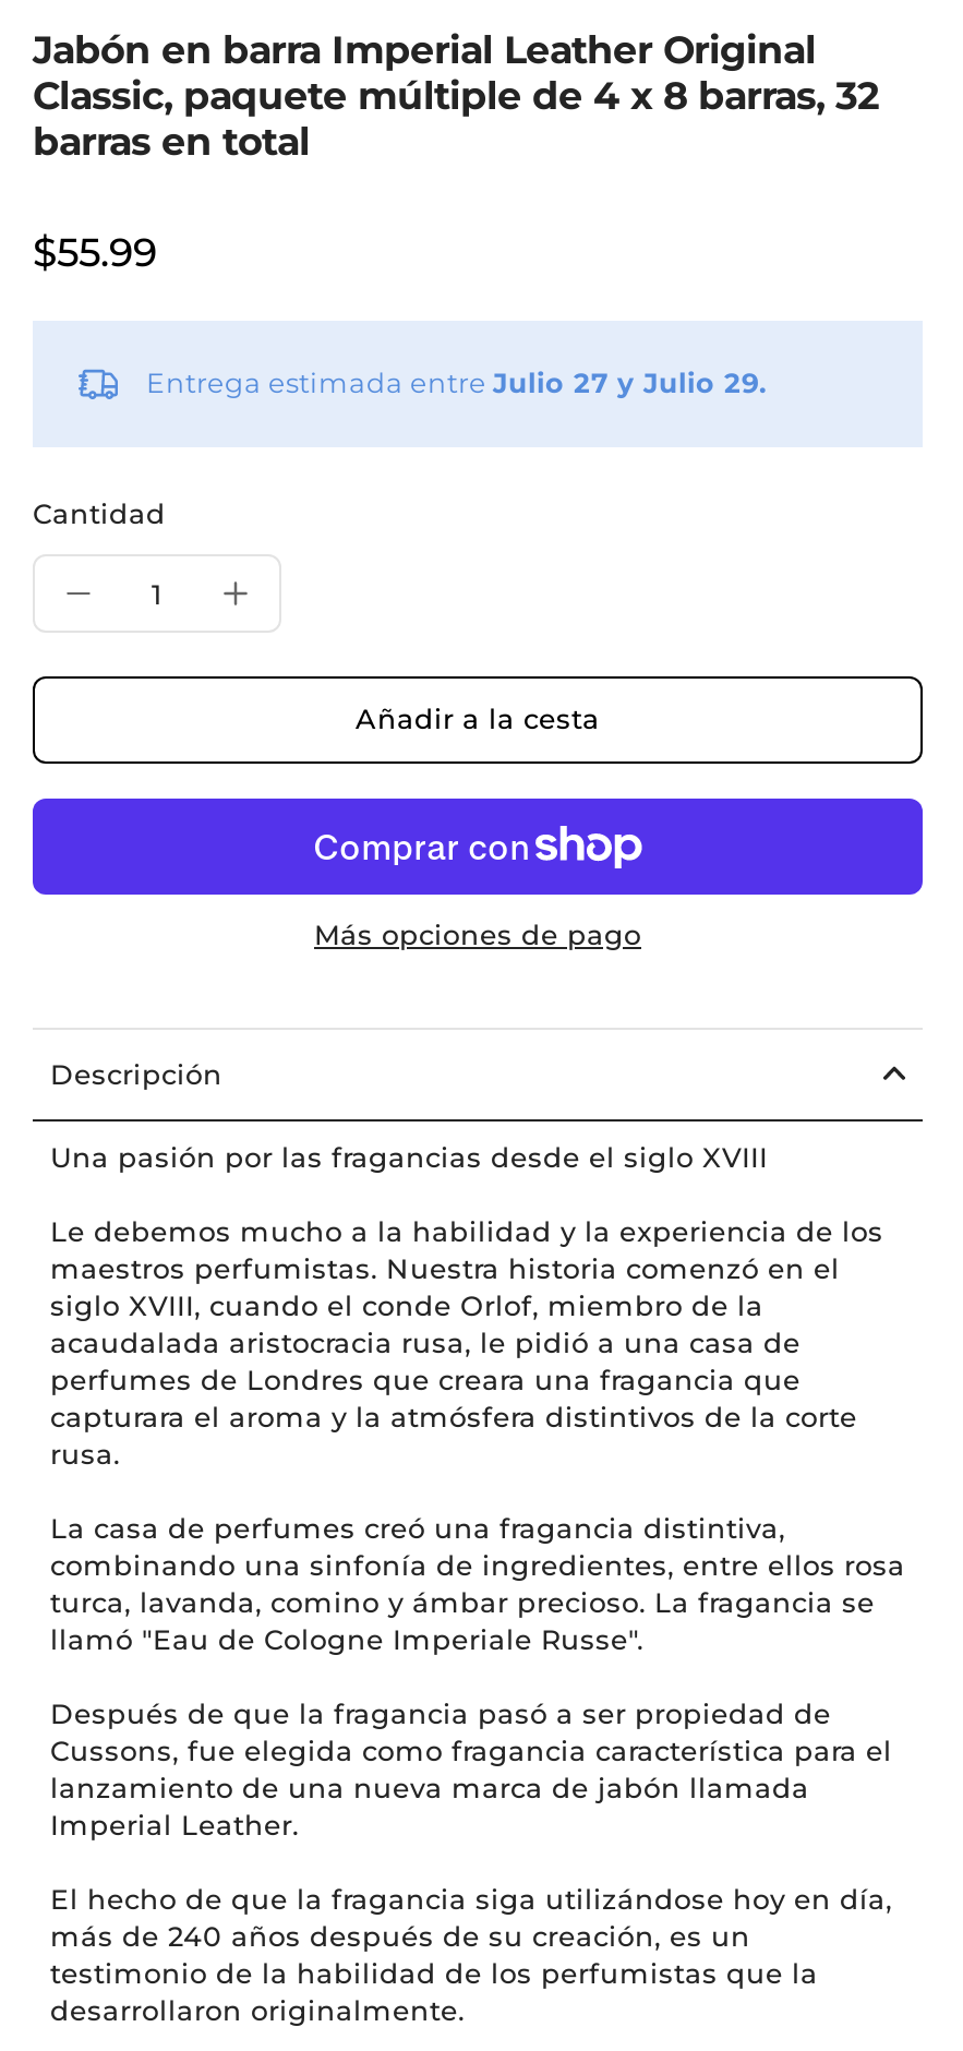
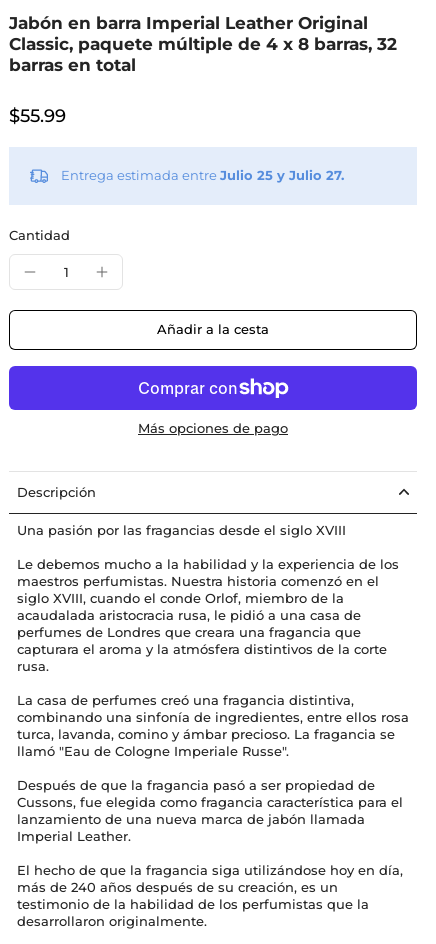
[146,367,766,399] Entrega estimada entre Julio 27 y Julio 29. -> [61,168,344,183] Entrega estimada entre Julio 25 y Julio 27.

